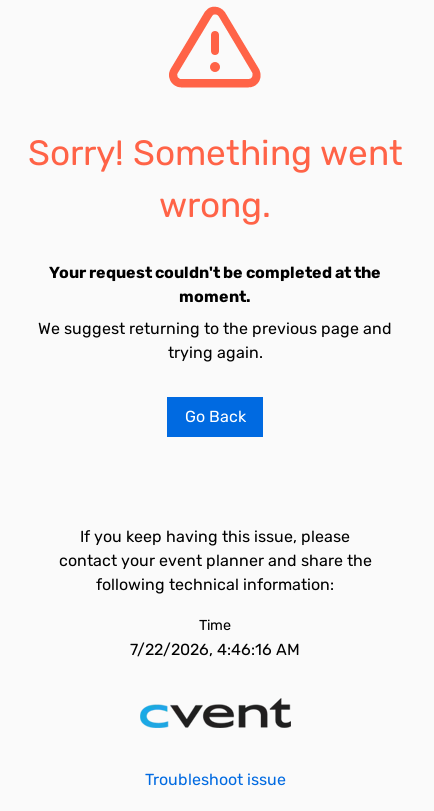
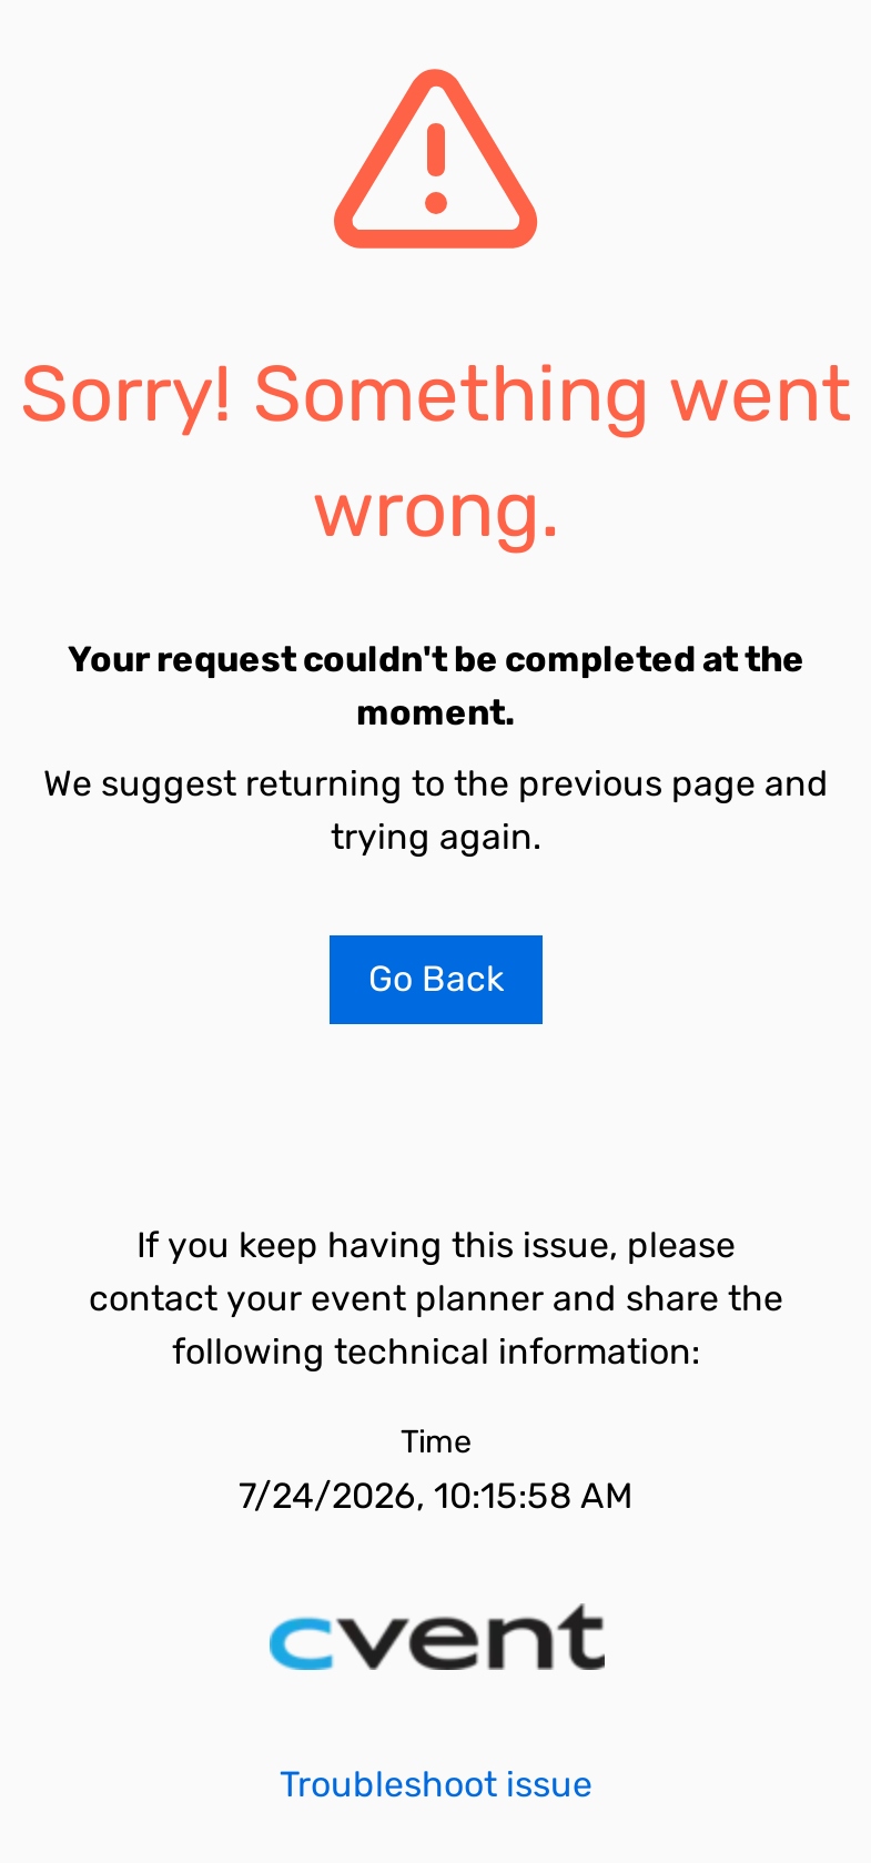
[130,640,300,659] 7/22/2026, 4:46:16 AM -> [239,1475,634,1517] 7/24/2026, 10:15:58 AM

